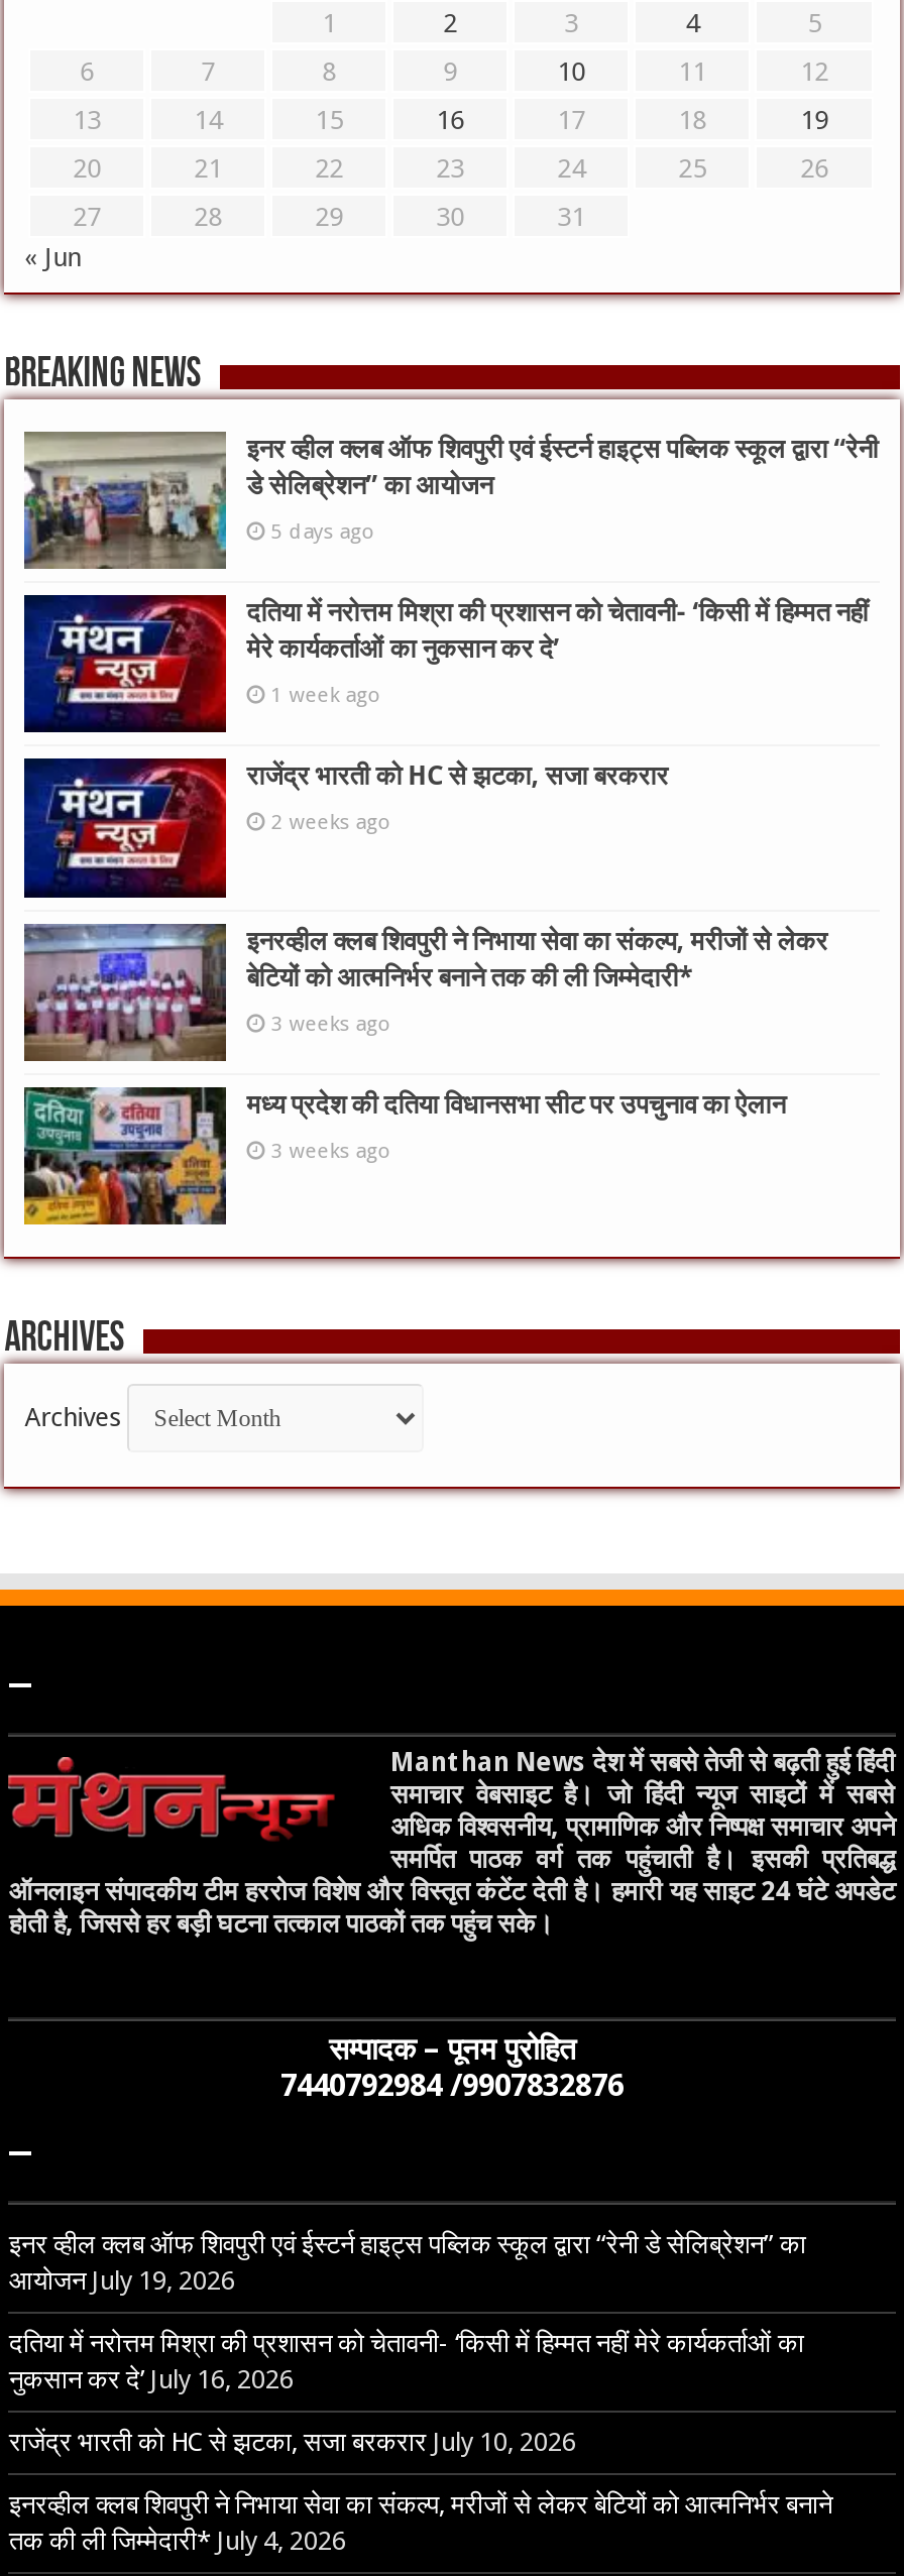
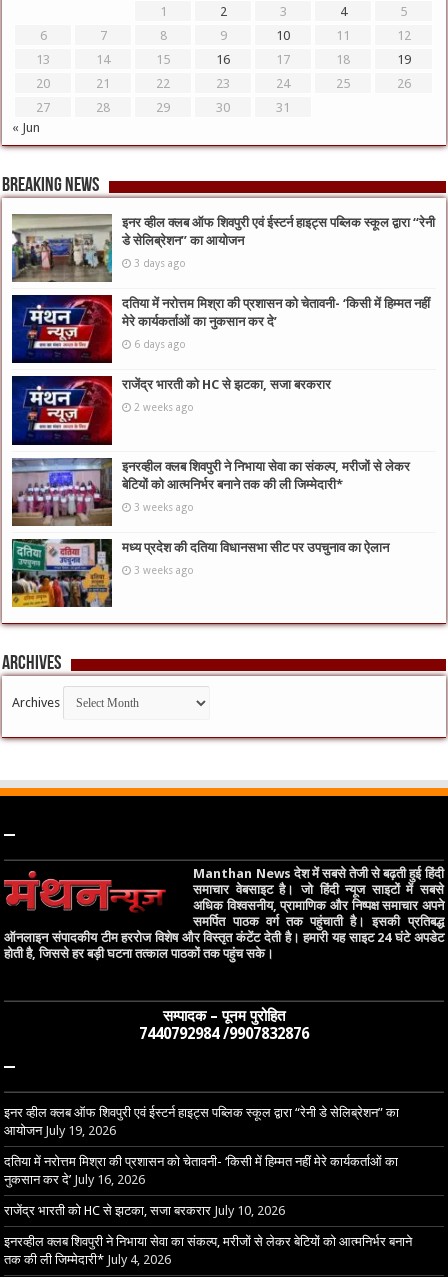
[271,519,376,543] 5 days ago -> [134,257,186,269] 3 days ago
[271,682,382,707] 1 week ago -> [134,338,186,350] 6 days ago

